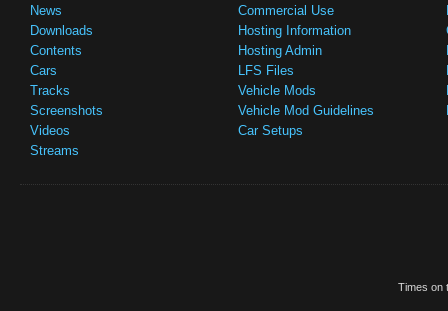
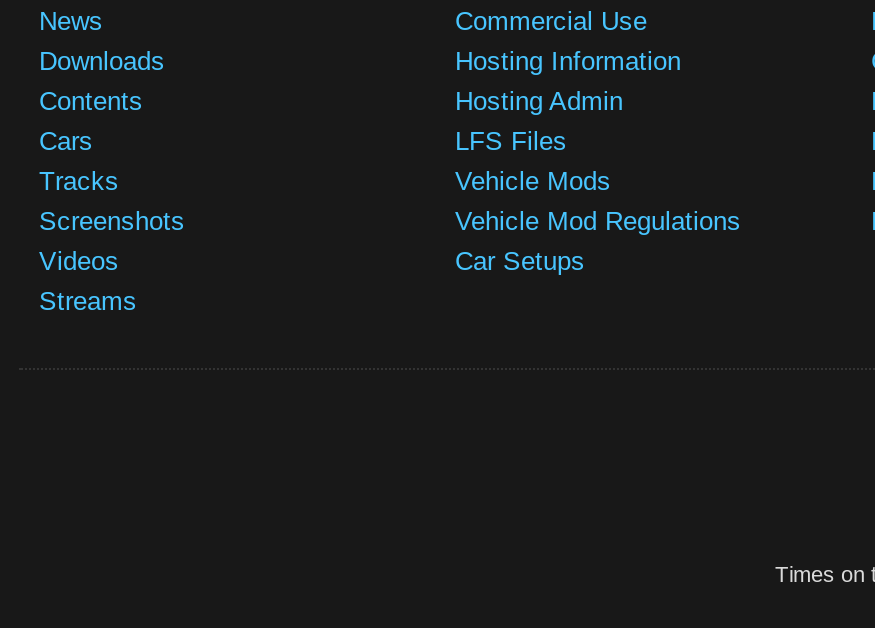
[238,103,374,118] Vehicle Mod Guidelines -> [455,206,741,236] Vehicle Mod Regulations

